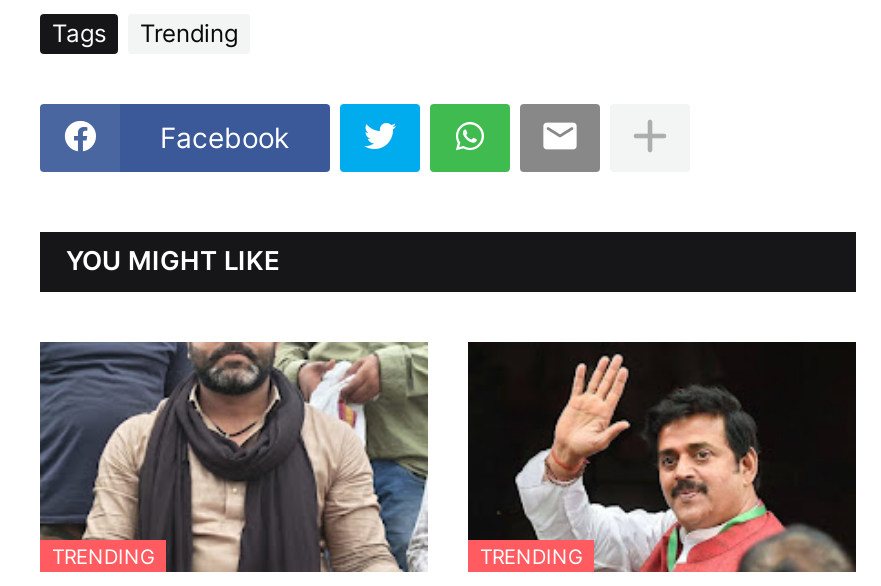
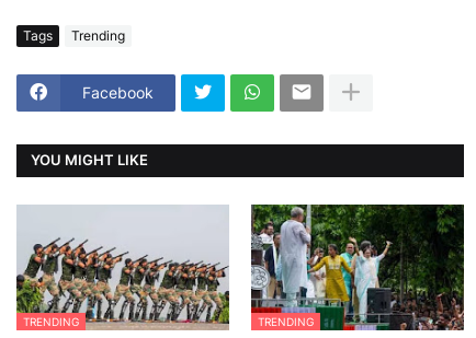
[38,340,430,572] [image] -> [16,205,230,330] [image]
[466,340,858,574] [image] -> [250,203,465,331] [image]

